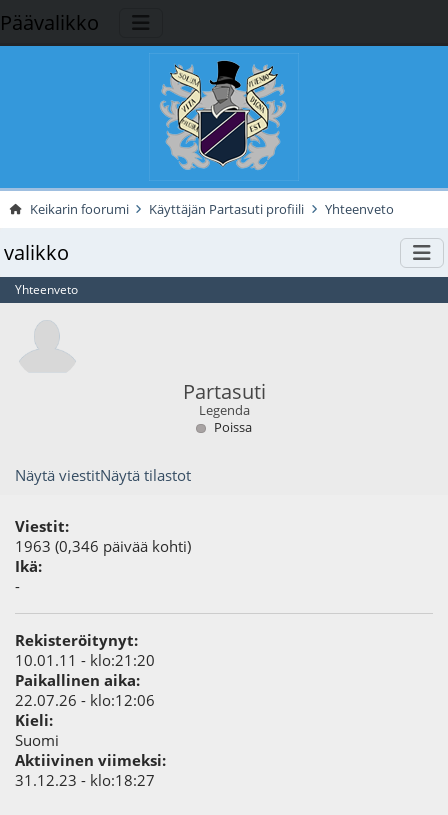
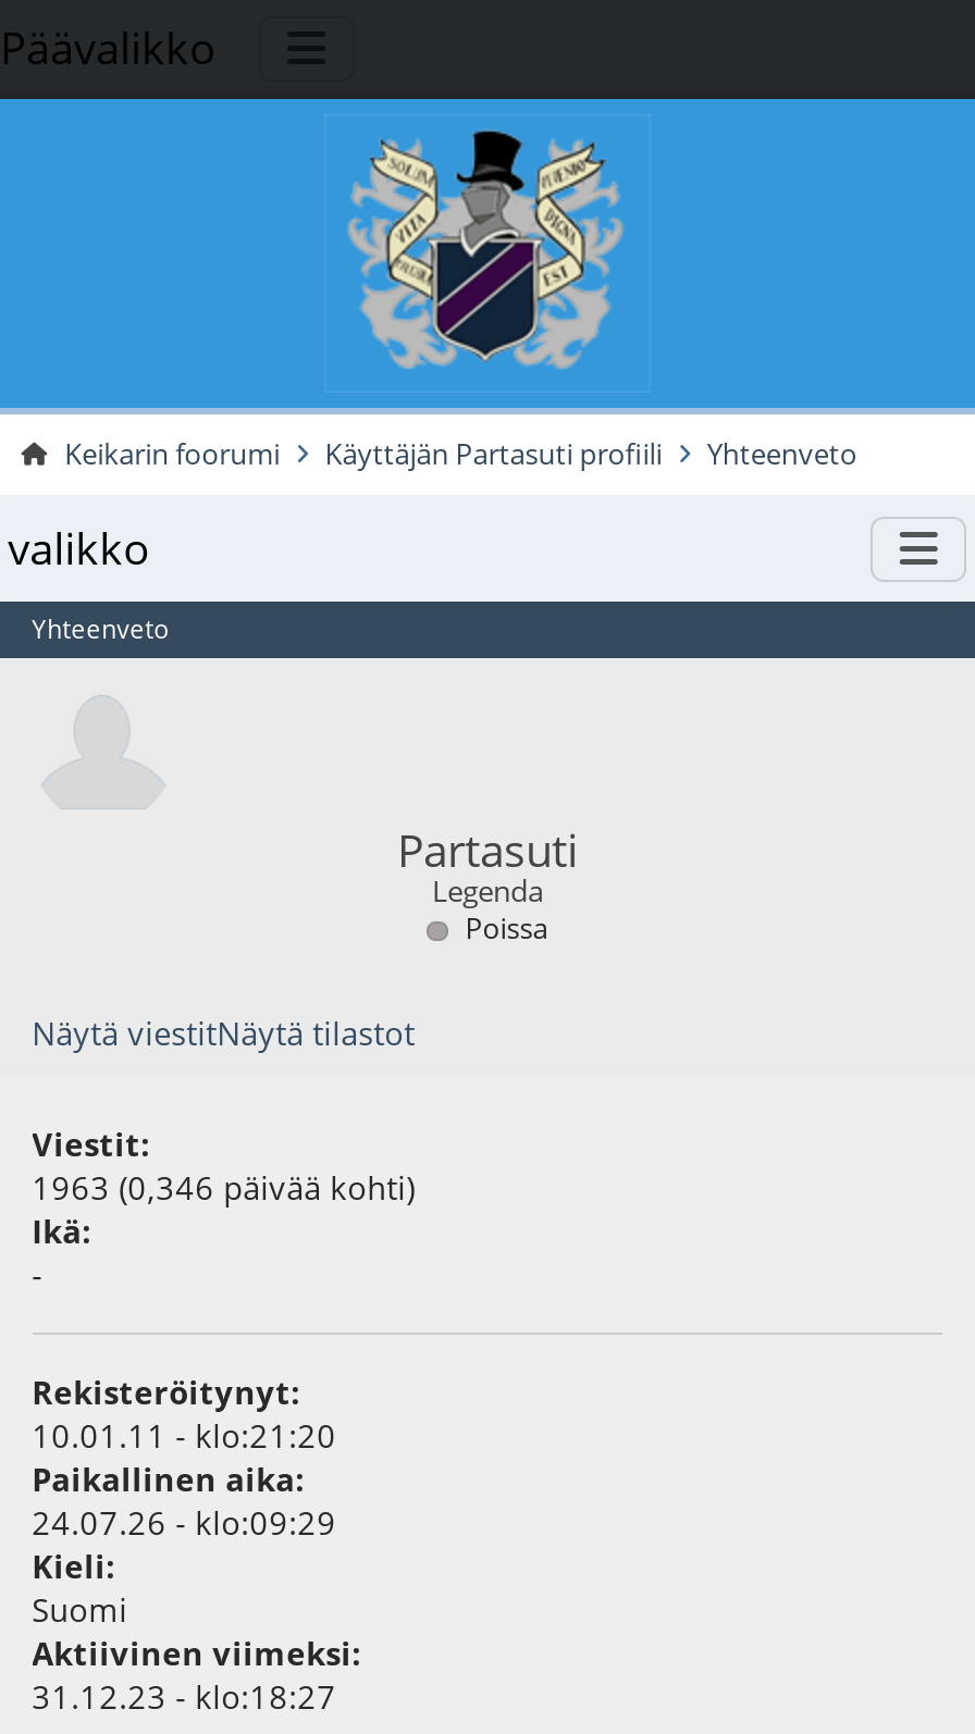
[15,690,155,710] 22.07.26 - klo:12:06 -> [32,1500,336,1543] 24.07.26 - klo:09:29

